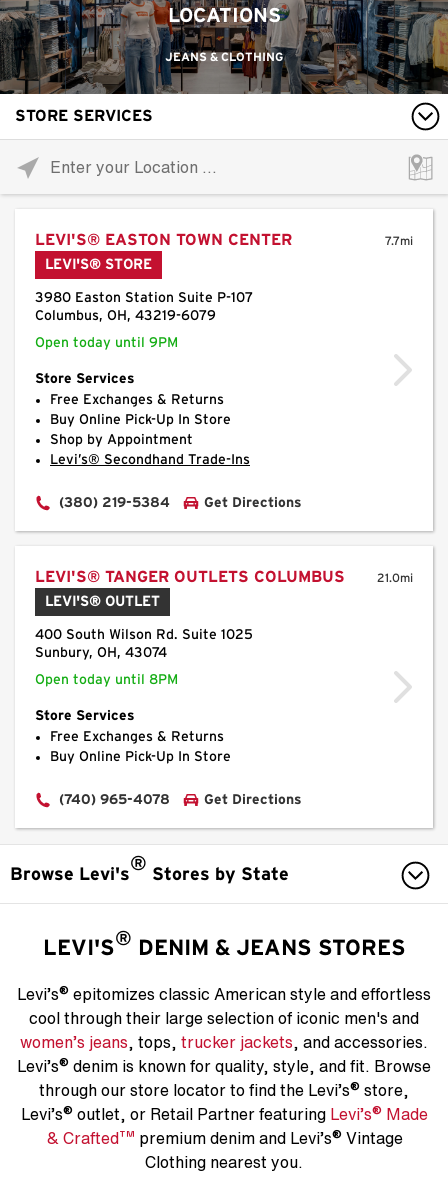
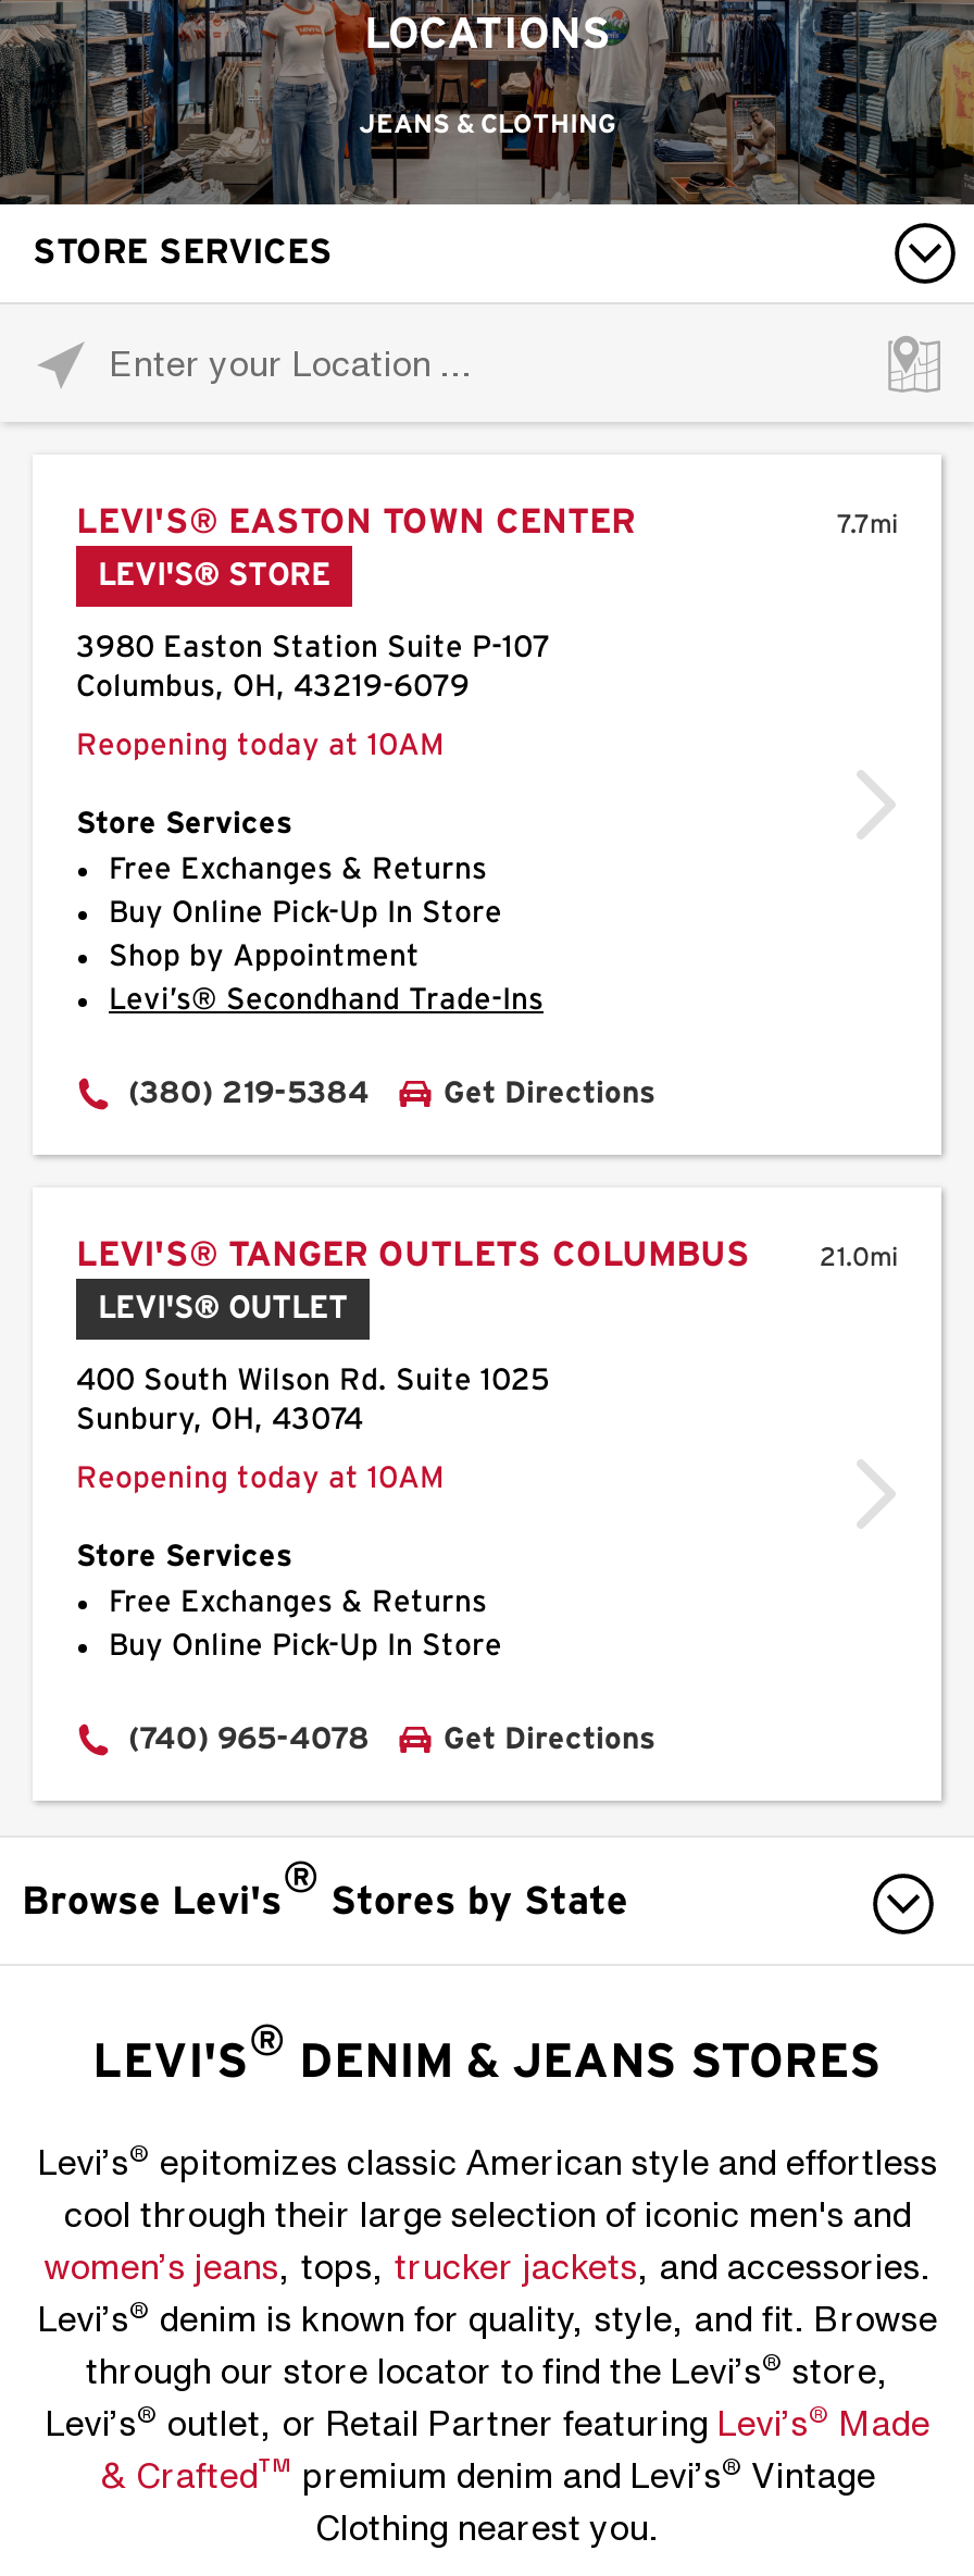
[35,336,178,350] Open today until 9PM -> [76,731,444,761] Reopening today at 10AM
[35,673,178,687] Open today until 8PM -> [76,1464,444,1494] Reopening today at 10AM

